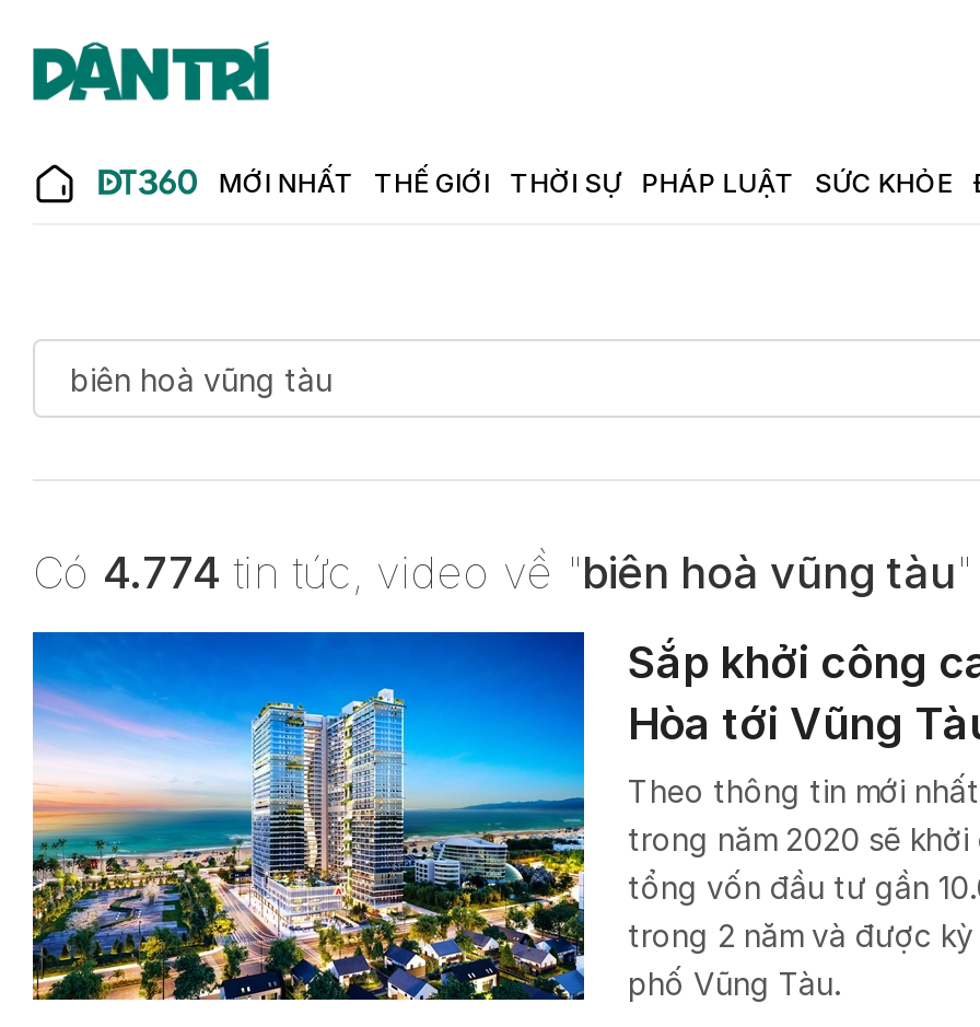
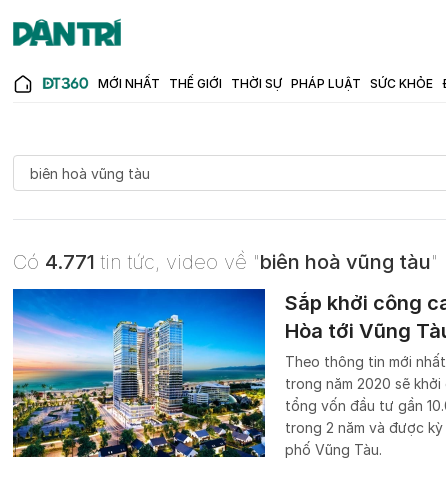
[33,547,971,599] Có 4.774 tin tức, video về " biên hoà vũng tàu" -> [13,250,438,274] Có 4.771 tin tức, video về " biên hoà vũng tàu"

